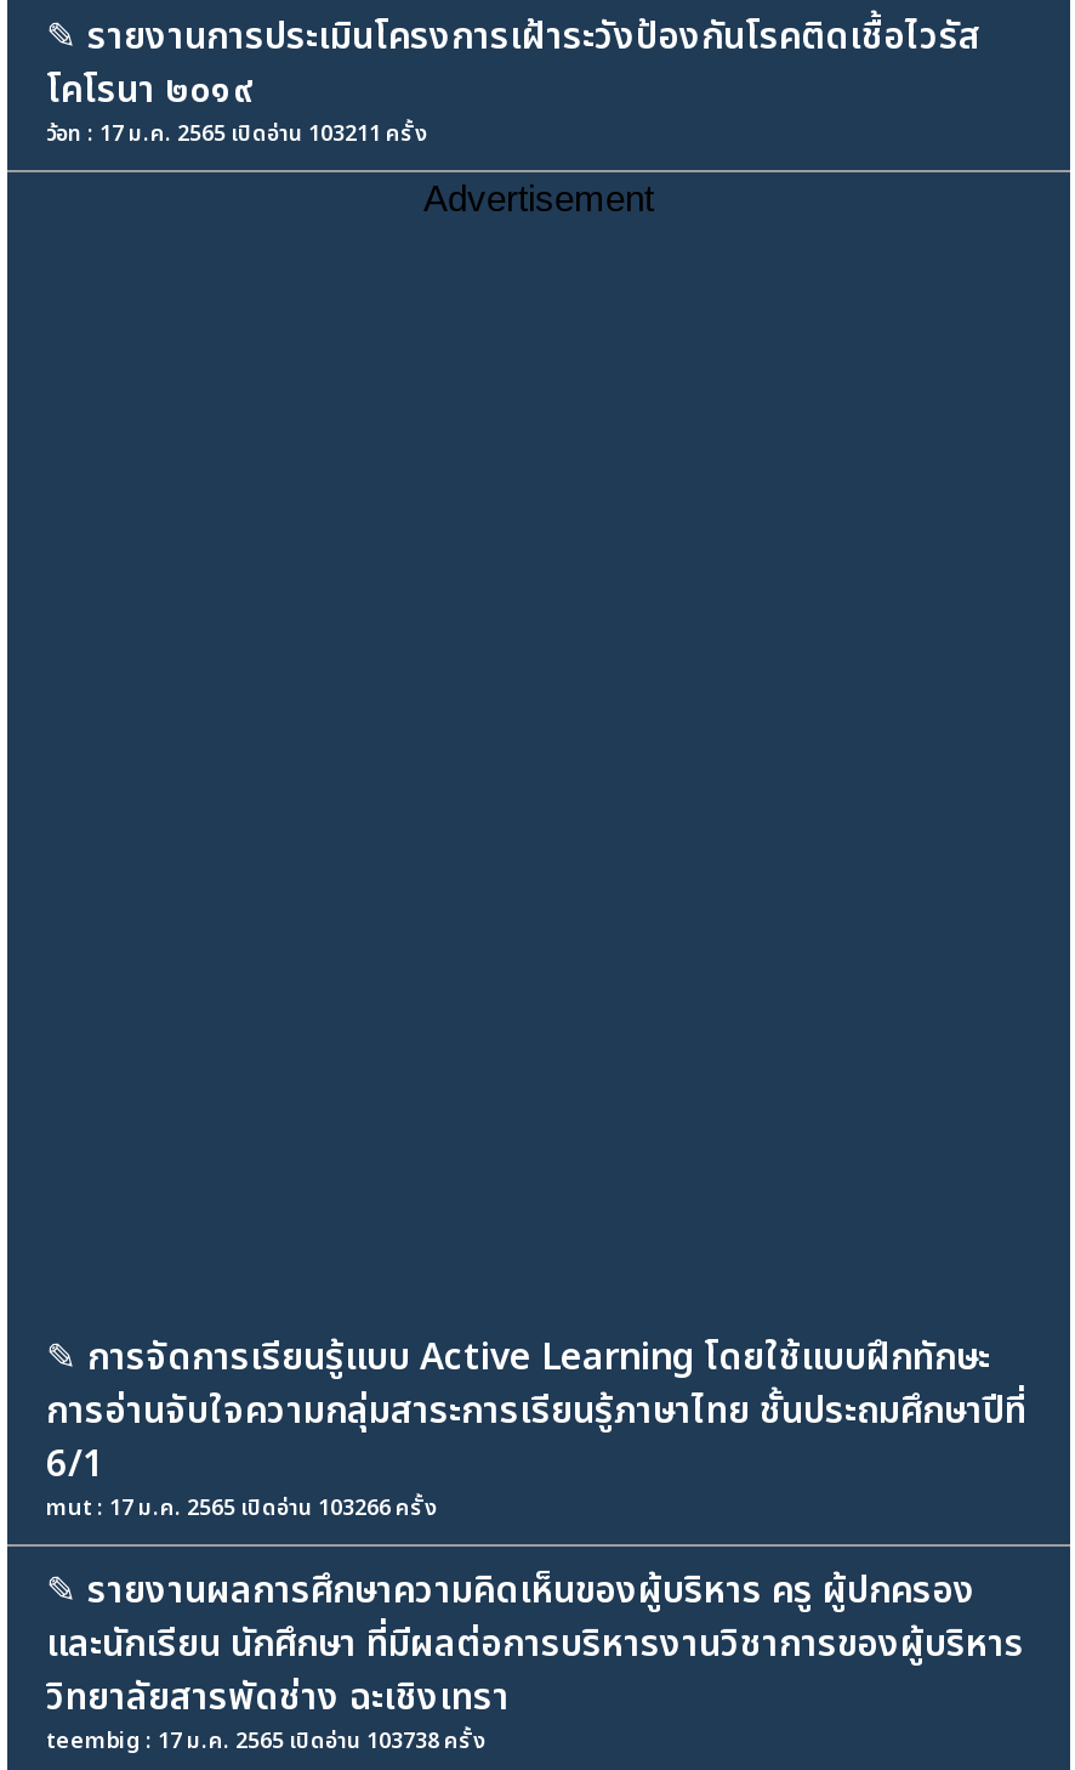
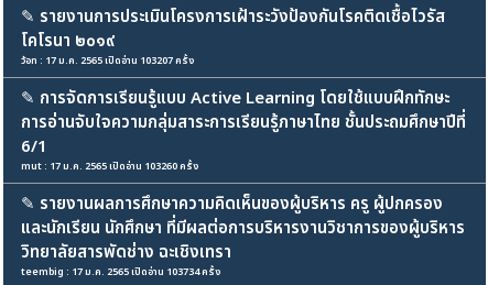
[46,118,654,219] ว้อท : 17 ม.ค. 2565 เปิดอ่าน 103211 ครั้ง | Advertisement -> [21,53,194,69] ว้อท : 17 ม.ค. 2565 เปิดอ่าน 103207 ครั้ง
[46,1492,437,1526] mut : 17 ม.ค. 2565 เปิดอ่าน 103266 ครั้ง -> [21,159,198,174] mut : 17 ม.ค. 2565 เปิดอ่าน 103260 ครั้ง
[46,1725,485,1759] teembig : 17 ม.ค. 2565 เปิดอ่าน 103738 ครั้ง -> [21,265,220,280] teembig : 17 ม.ค. 2565 เปิดอ่าน 103734 ครั้ง

